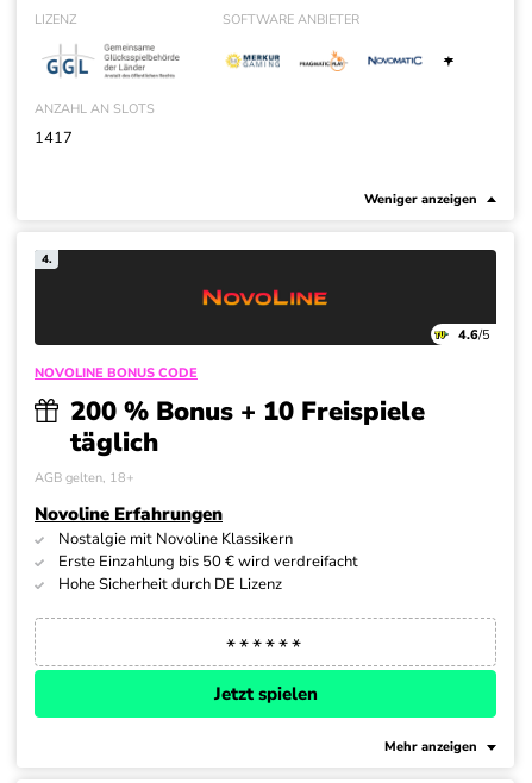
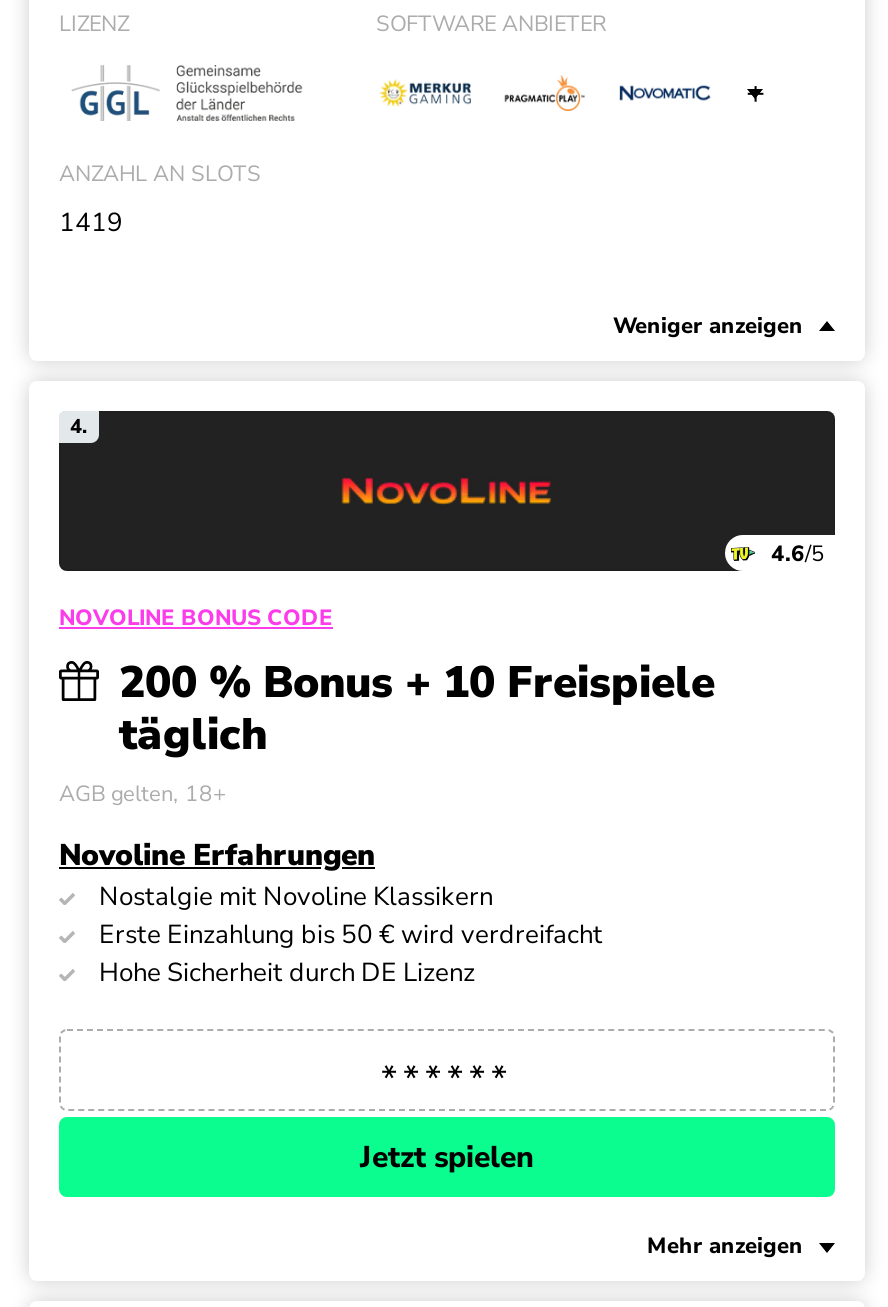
[35,128,73,149] 1417 -> [59,205,123,241] 1419

